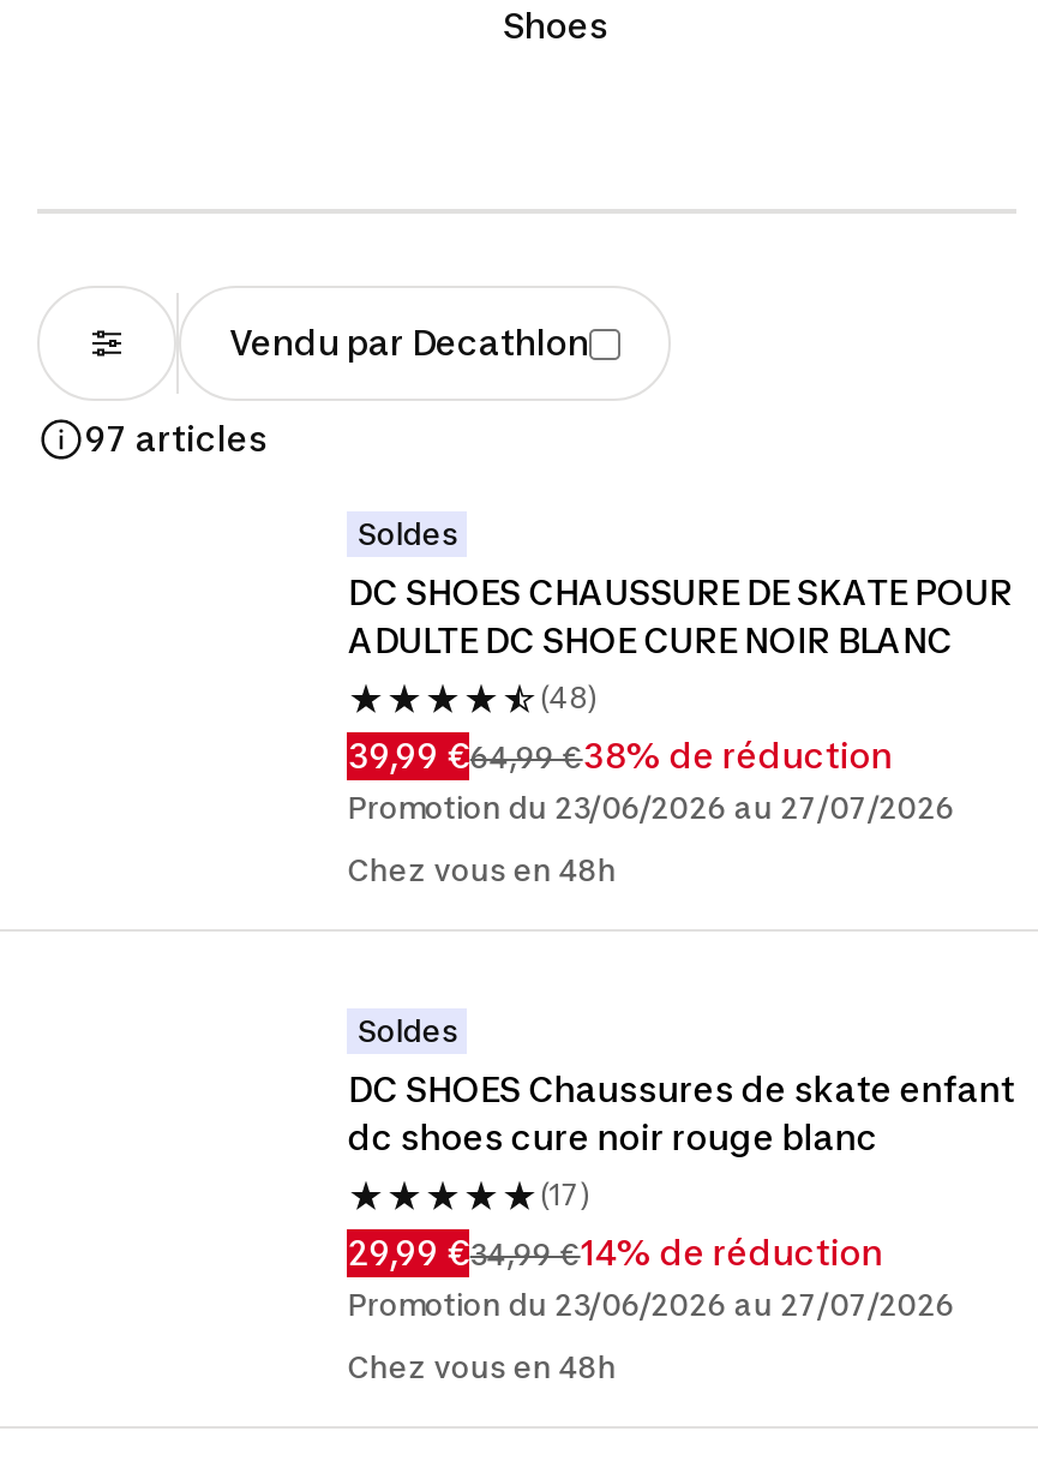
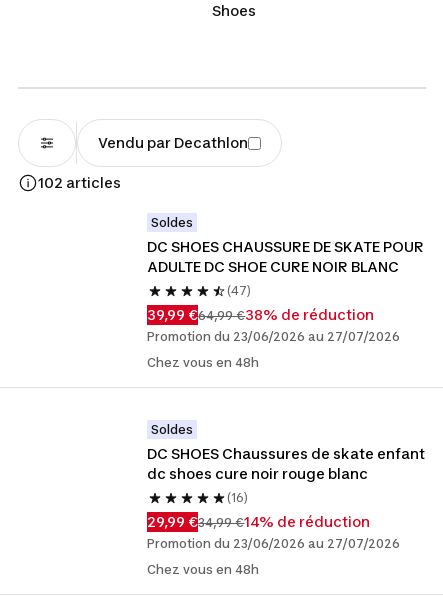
[85,418,268,459] 97 articles -> [38,174,121,191] 102 articles
[540,679,597,715] (48) -> [227,283,251,298] (47)
[540,1176,590,1212] (17) -> [227,490,248,505] (16)

